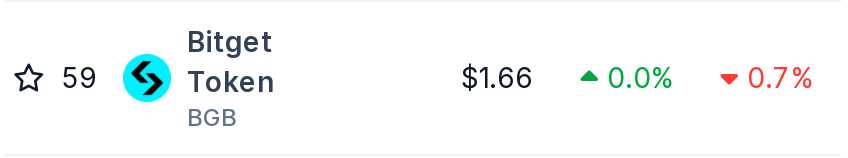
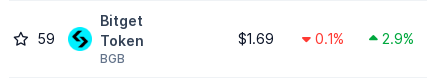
[461,60,533,94] $1.66 -> [238,30,274,47] $1.69
[607,60,673,94] 0.0% -> [315,30,344,47] 0.1%
[747,60,813,94] 0.7% -> [382,30,414,47] 2.9%

